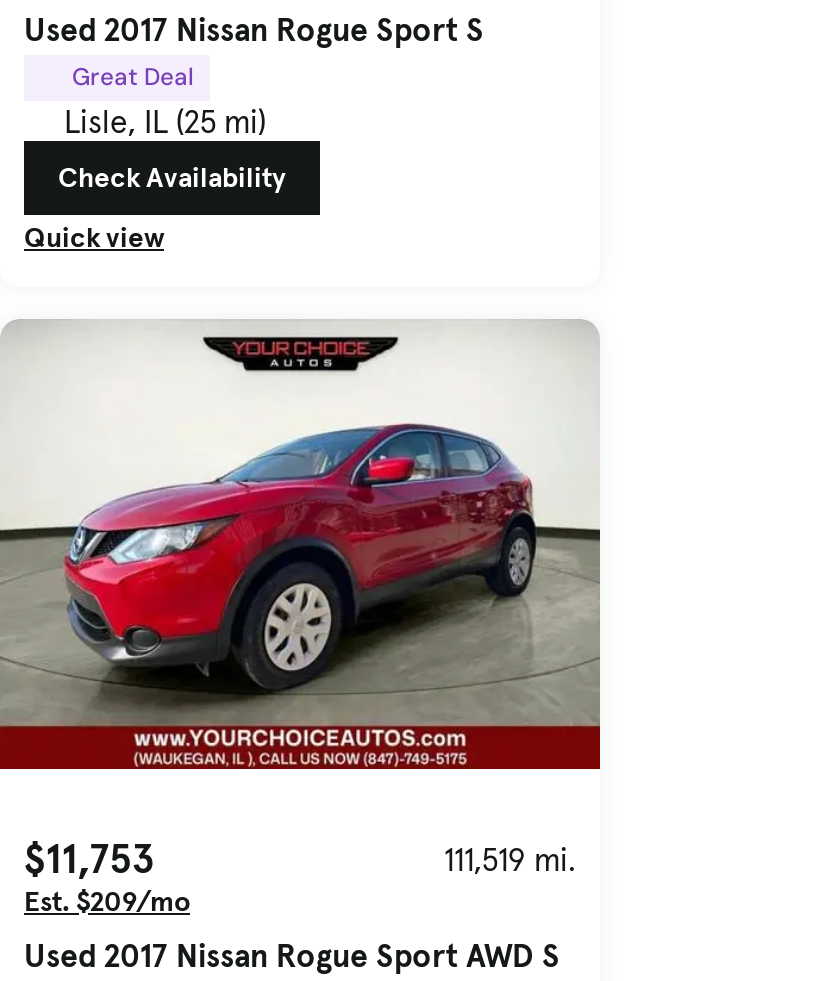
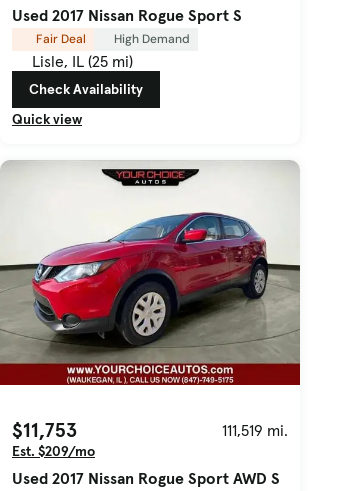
[72,61,194,93] Great Deal -> [36,31,190,47] Fair Deal | High Demand

